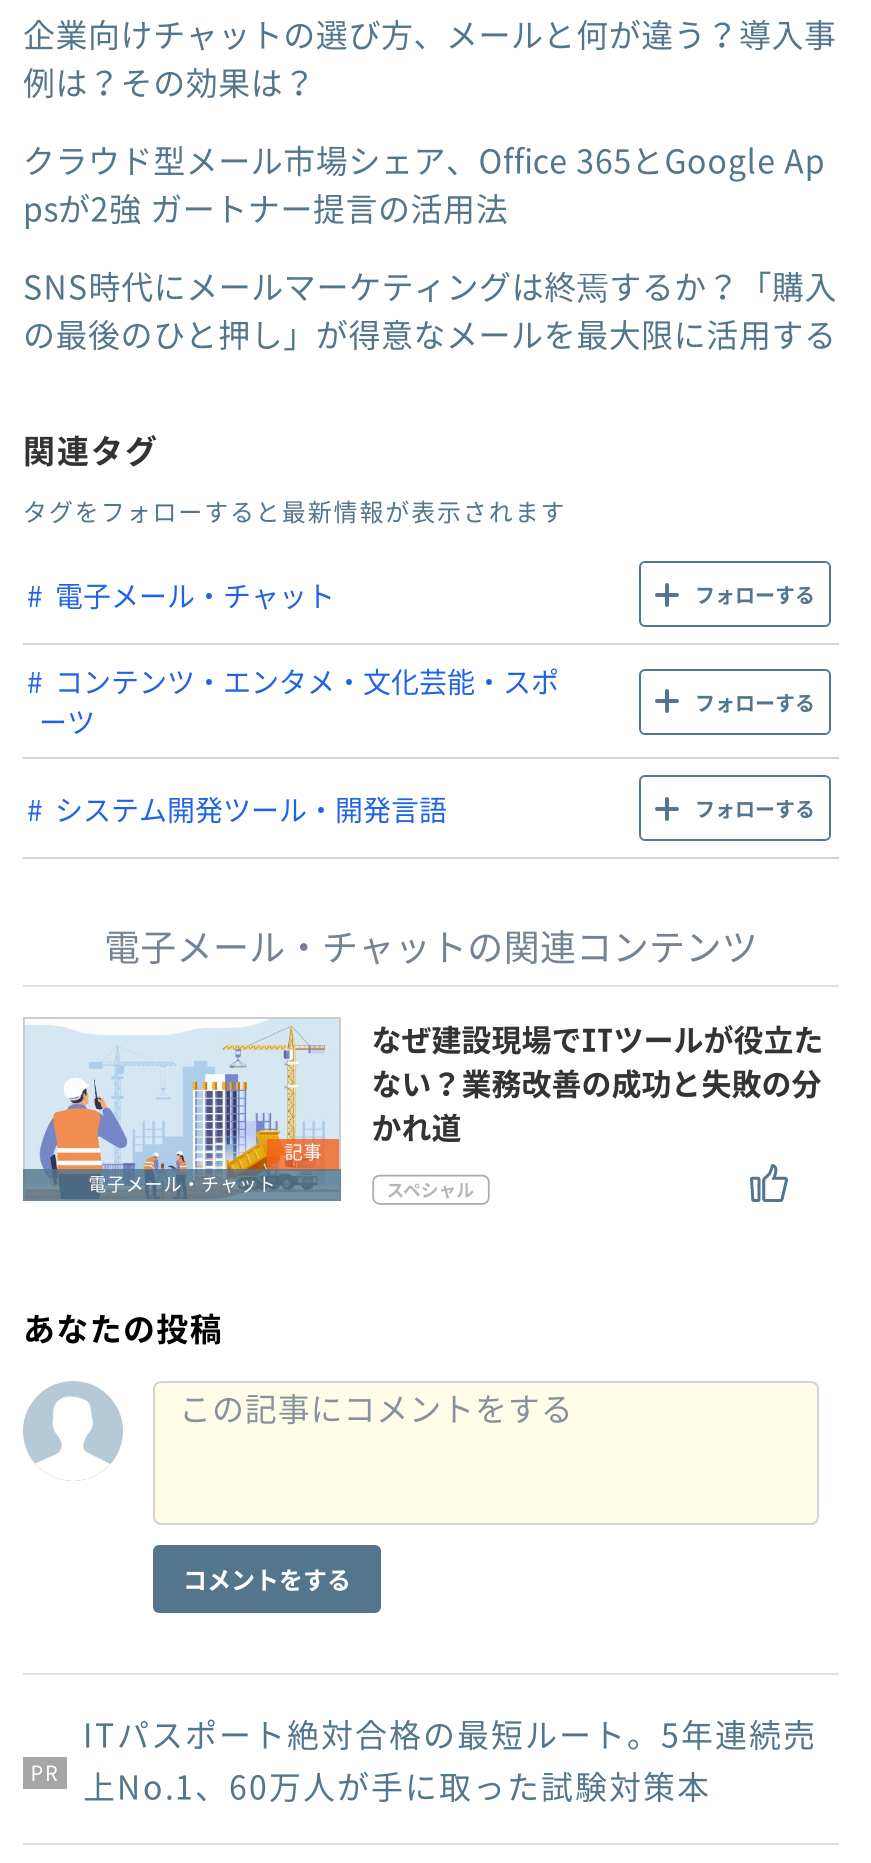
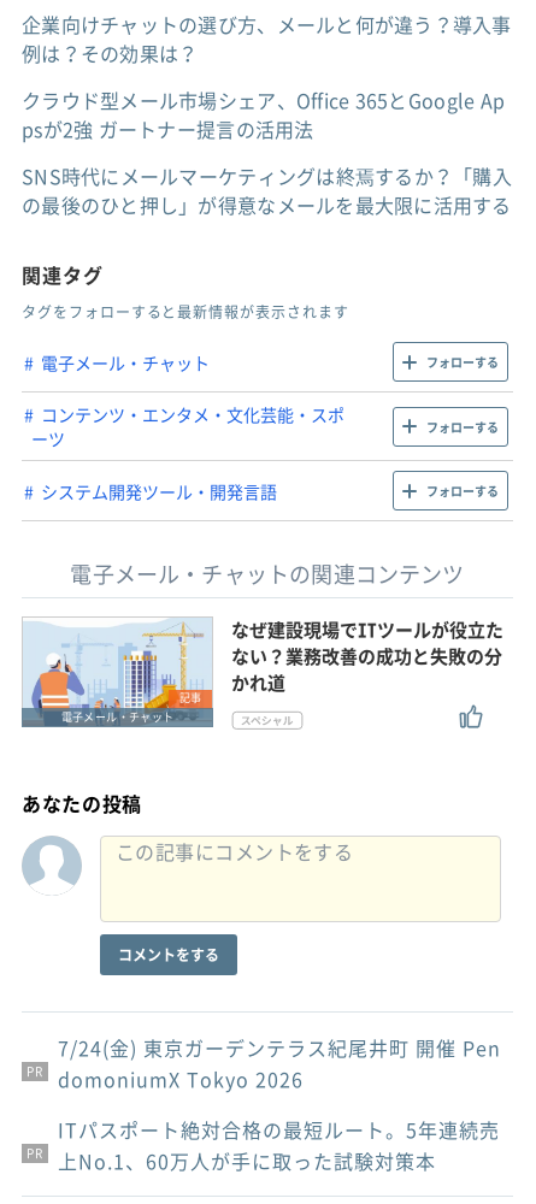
none -> [58,1033,501,1093] 7/24(金) 東京ガーデンテラス紀尾井町 開催 Pen | domoniumX Tokyo 2026

